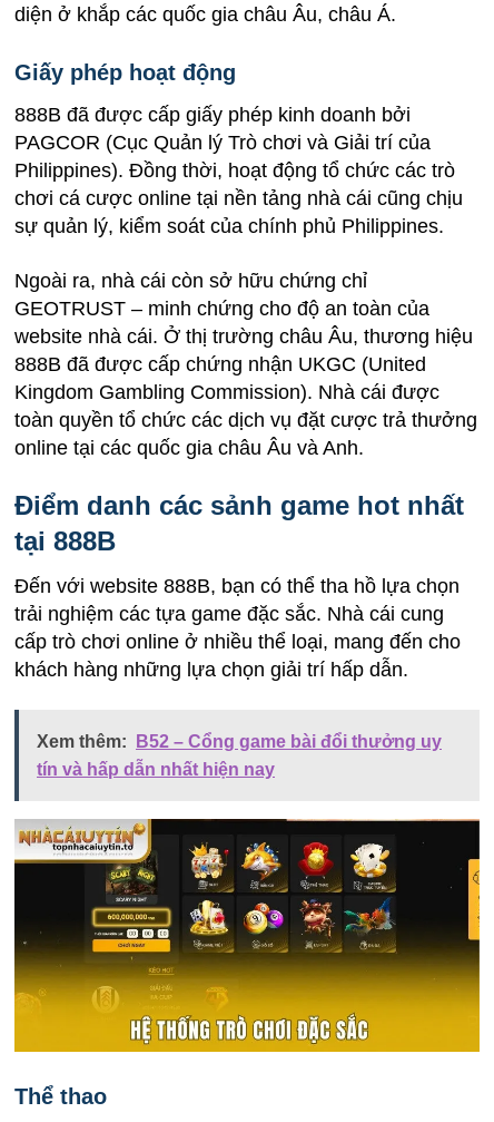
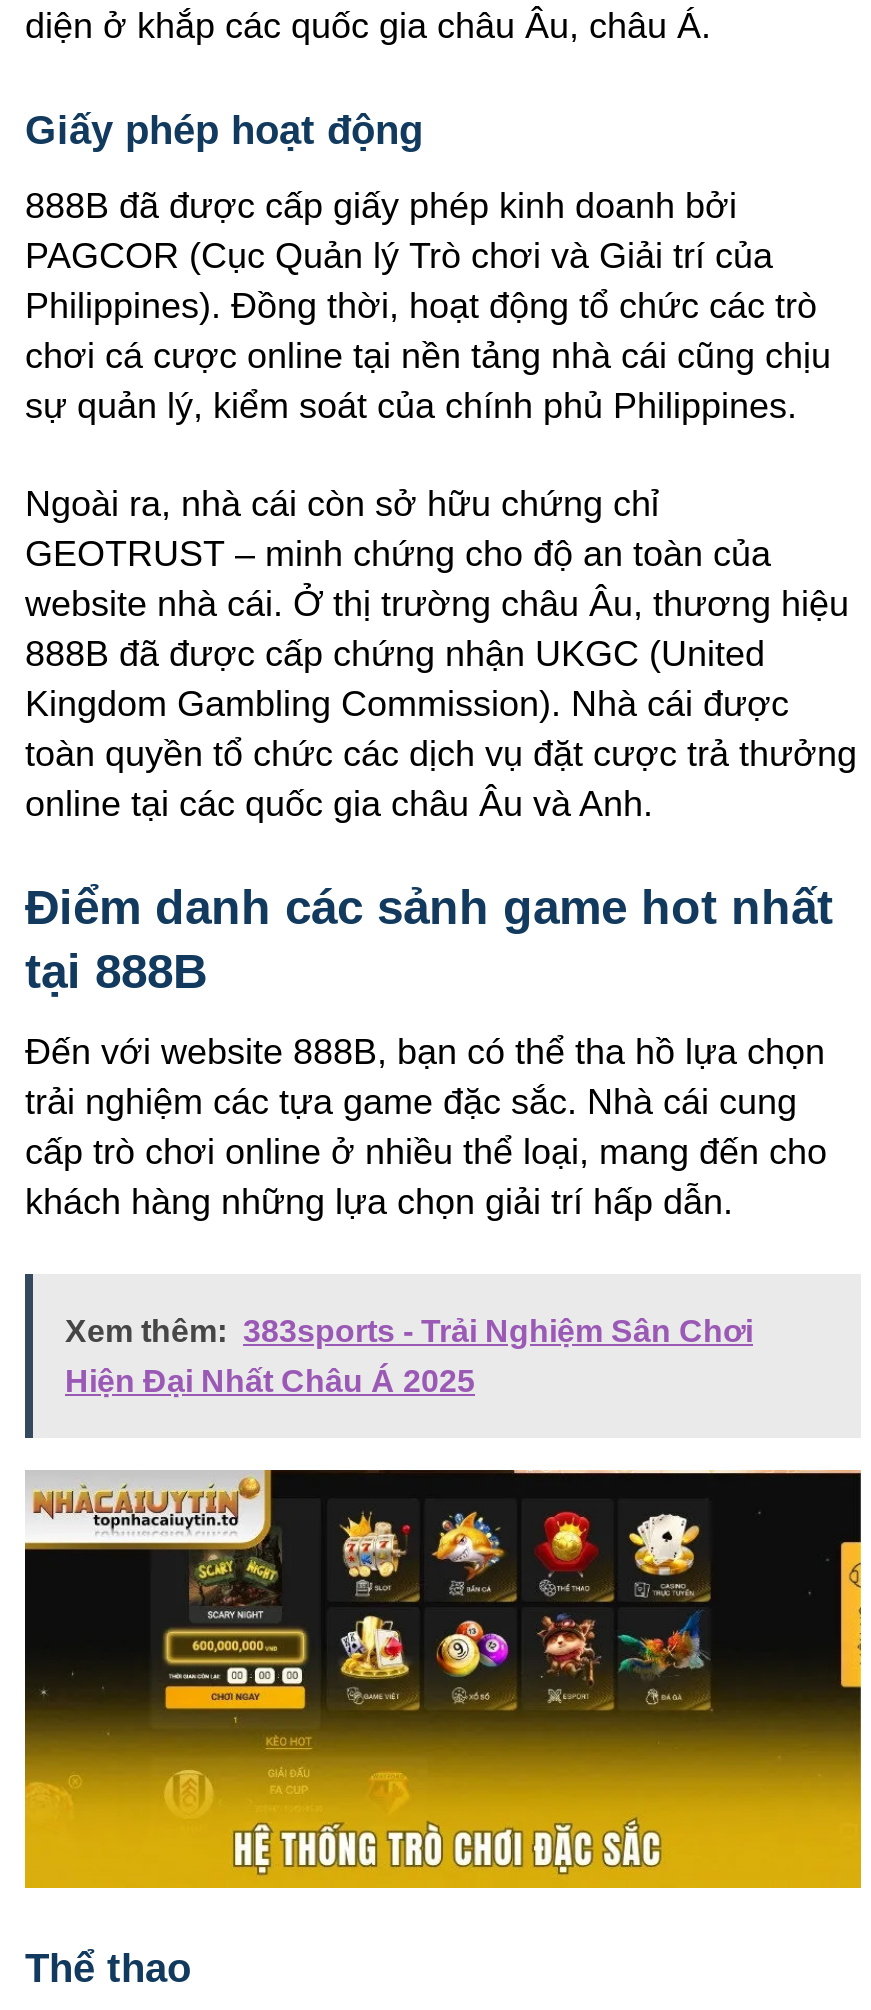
[37,732,442,751] Xem thêm: B52 – Cổng game bài đổi thưởng uy -> [65,1315,753,1349] Xem thêm: 383sports - Trải Nghiệm Sân Chơi
[37,760,275,779] tín và hấp dẫn nhất hiện nay -> [65,1365,475,1399] Hiện Đại Nhất Châu Á 2025

